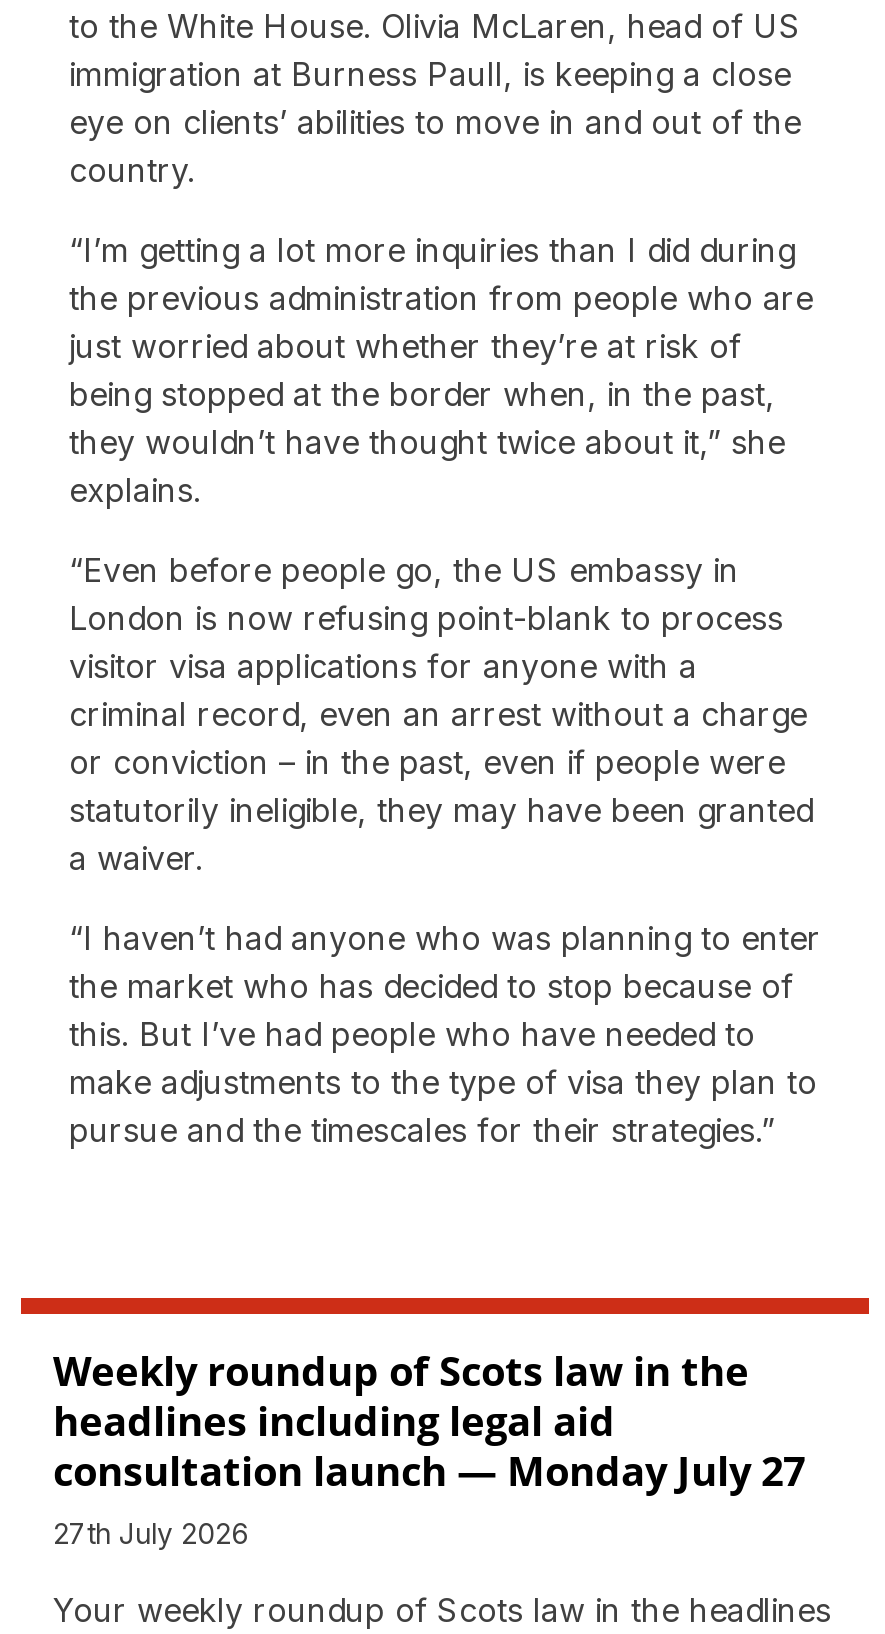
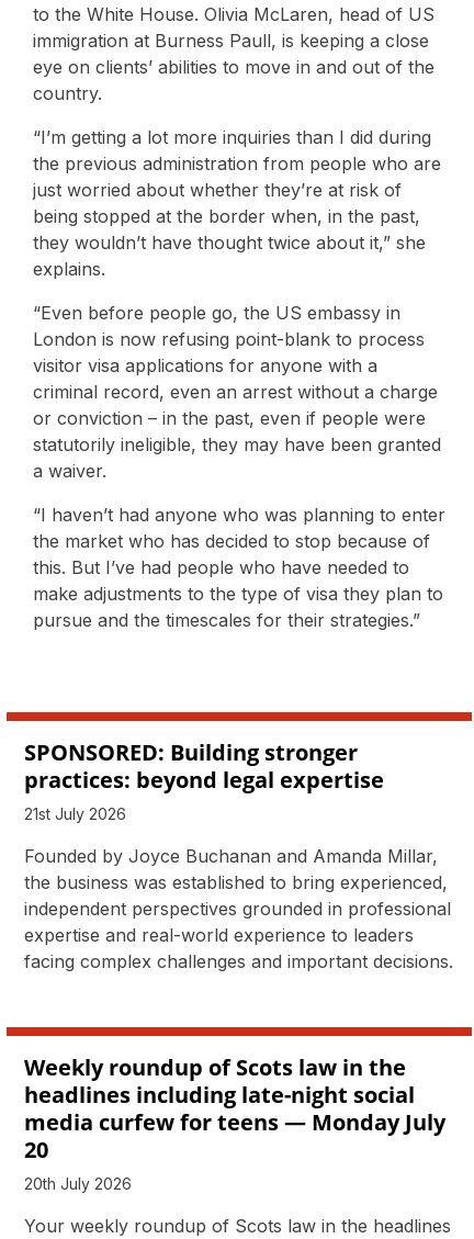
none -> [24,737,453,972] SPONSORED: Building stronger | practices: beyond legal expertise | 21st July 2026 | Founded by Joyce Buchanan and Amanda Millar, | the business was established to bring experienced, | independent perspectives grounded in professional | expertise and real-world experience to leaders | facing complex challenges and important decisions.
[53,1393,805,1549] headlines including legal aid | consultation launch — Monday July 27 | 27th July 2026 -> [24,1080,445,1193] headlines including late-night social | media curfew for teens — Monday July | 20 | 20th July 2026

